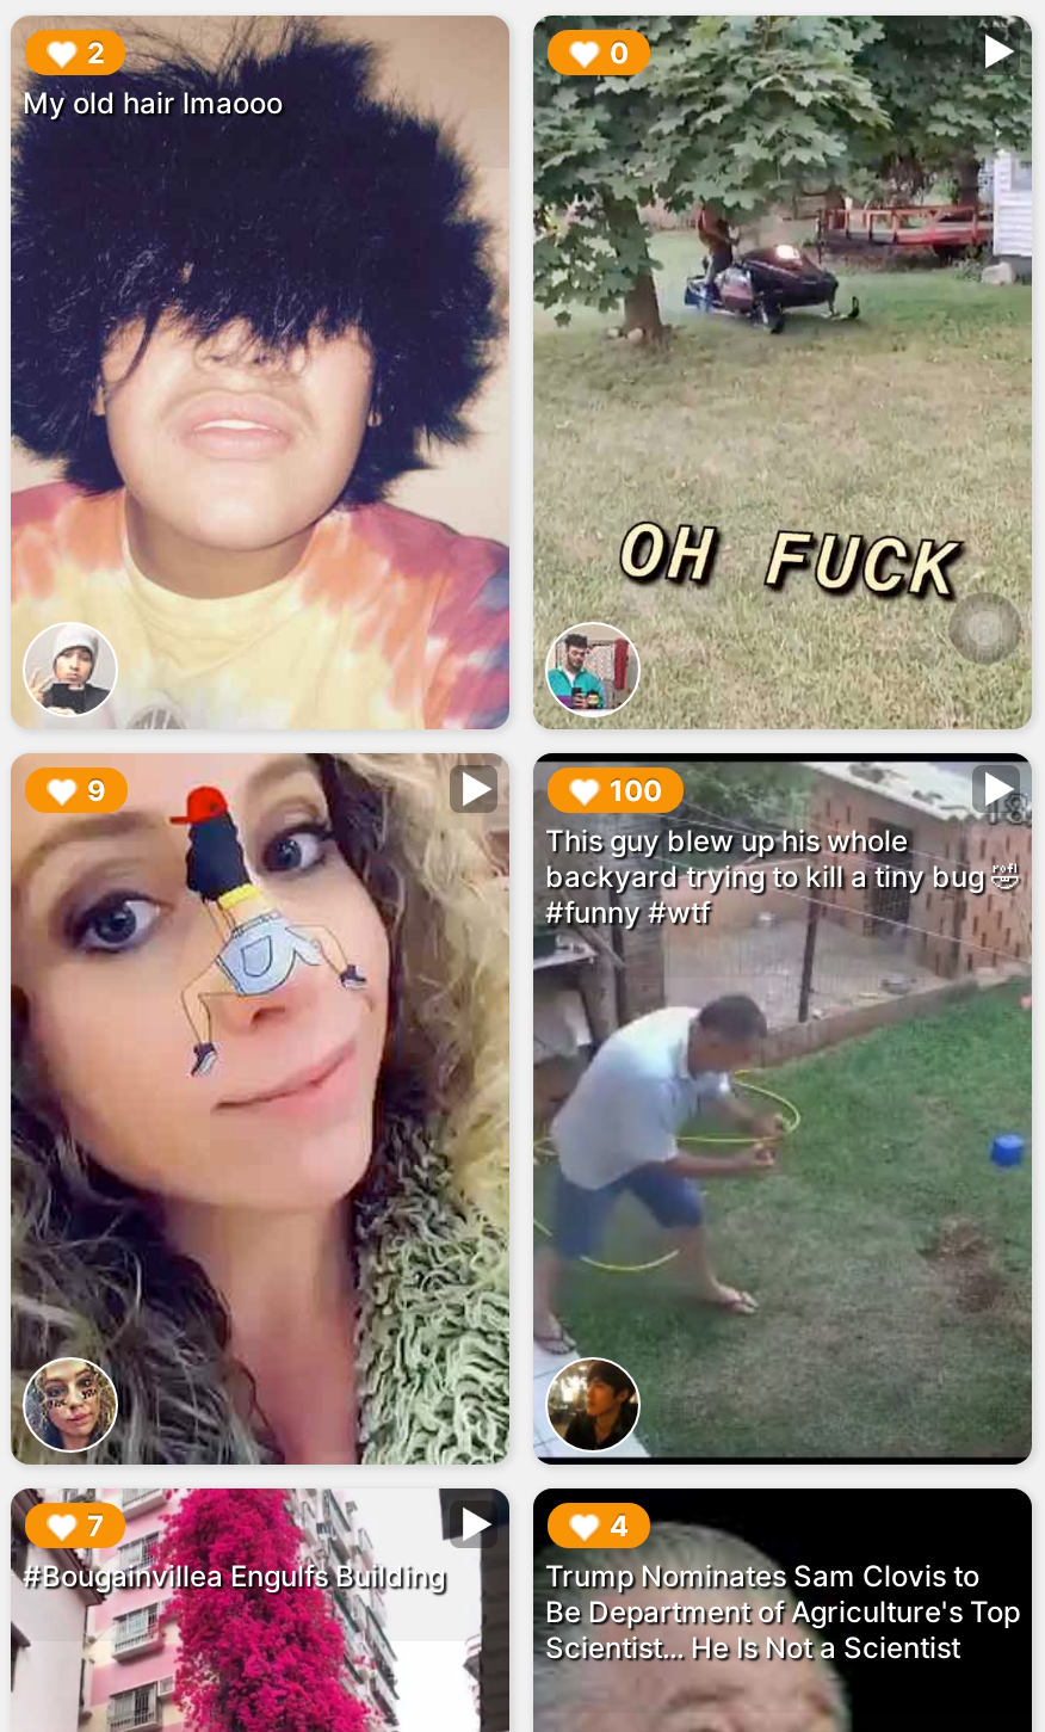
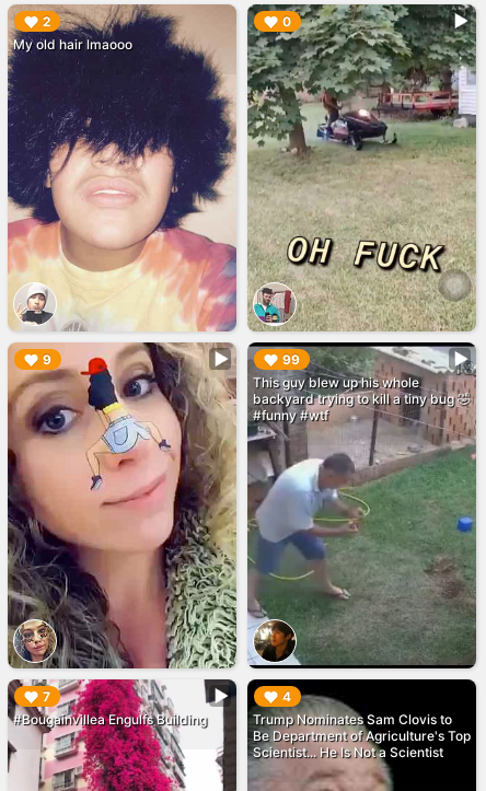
[610,774,662,807] 100 -> [282,352,300,367] 99

